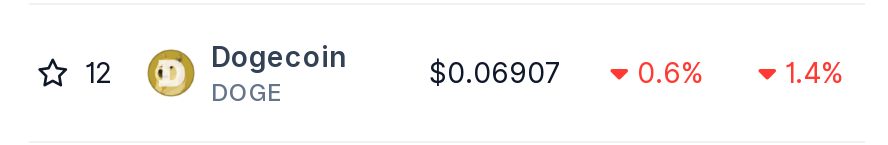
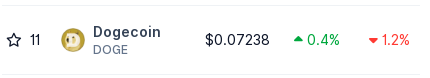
[85,55,111,89] 12 -> [30,31,40,48] 11
[429,55,563,89] $0.06907 -> [205,31,270,48] $0.07238
[637,55,703,89] 0.6% -> [307,31,340,48] 0.4%
[785,55,843,89] 1.4% -> [382,31,410,48] 1.2%

